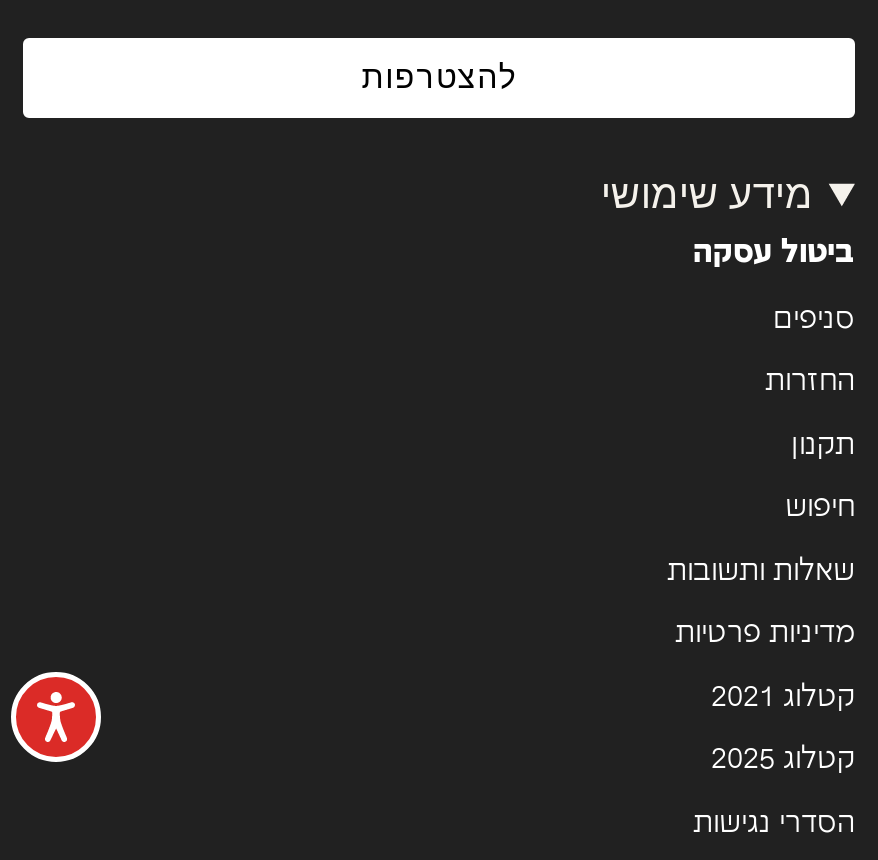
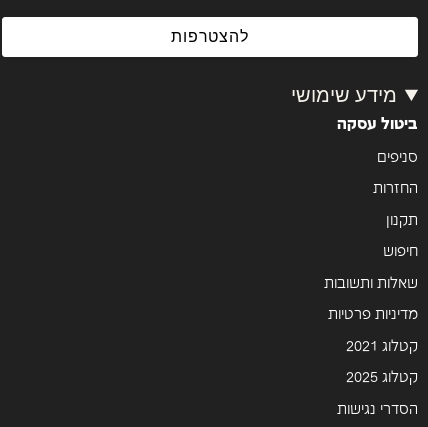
[9,670,103,764] [image] -> none

